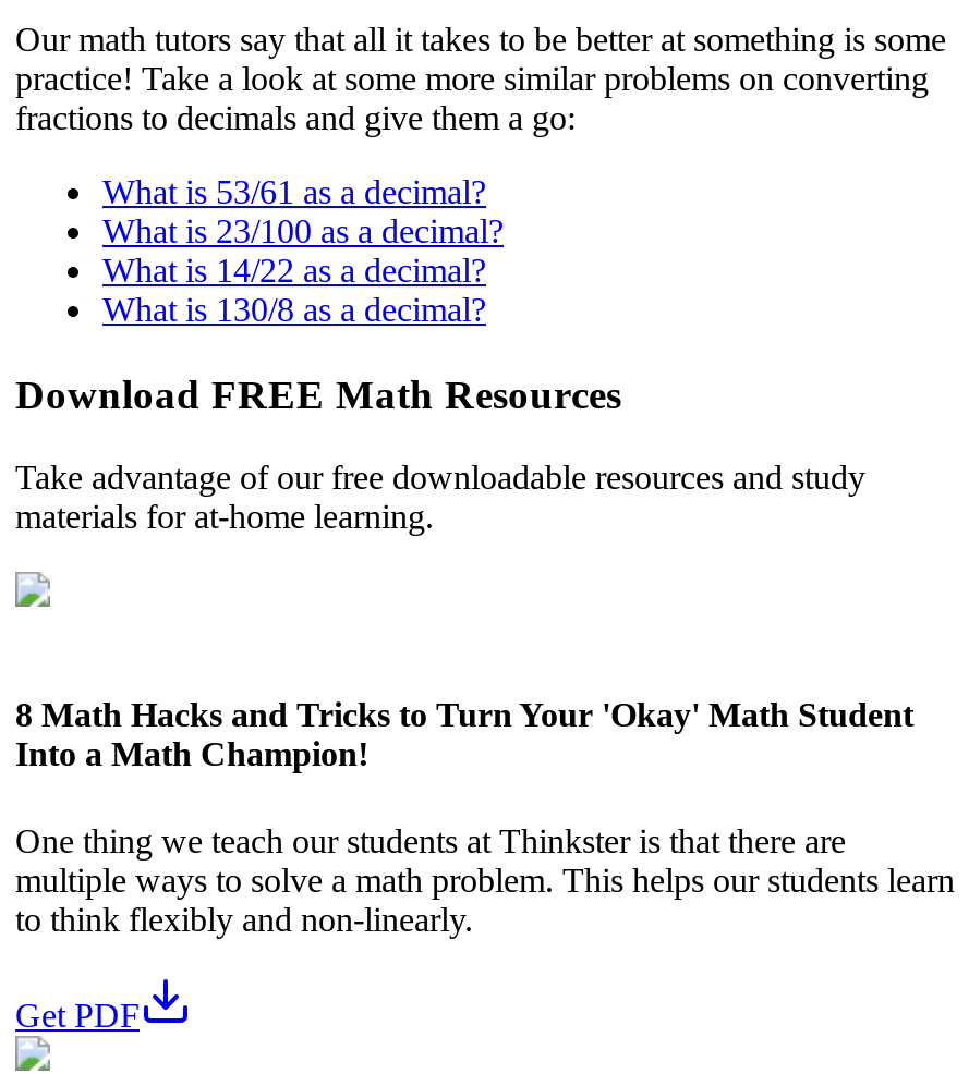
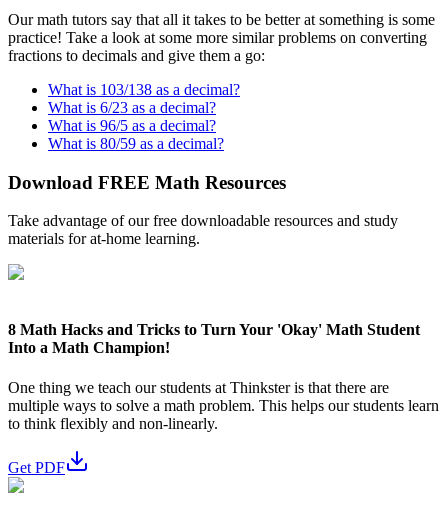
[102,173,486,210] What is 53/61 as a decimal? -> [48,81,240,98] What is 103/138 as a decimal?
[102,212,504,249] What is 23/100 as a decimal? -> [48,99,216,116] What is 6/23 as a decimal?
[102,251,486,288] What is 14/22 as a decimal? -> [48,117,216,134] What is 96/5 as a decimal?
[102,290,486,327] What is 130/8 as a decimal? -> [48,135,224,152] What is 80/59 as a decimal?

